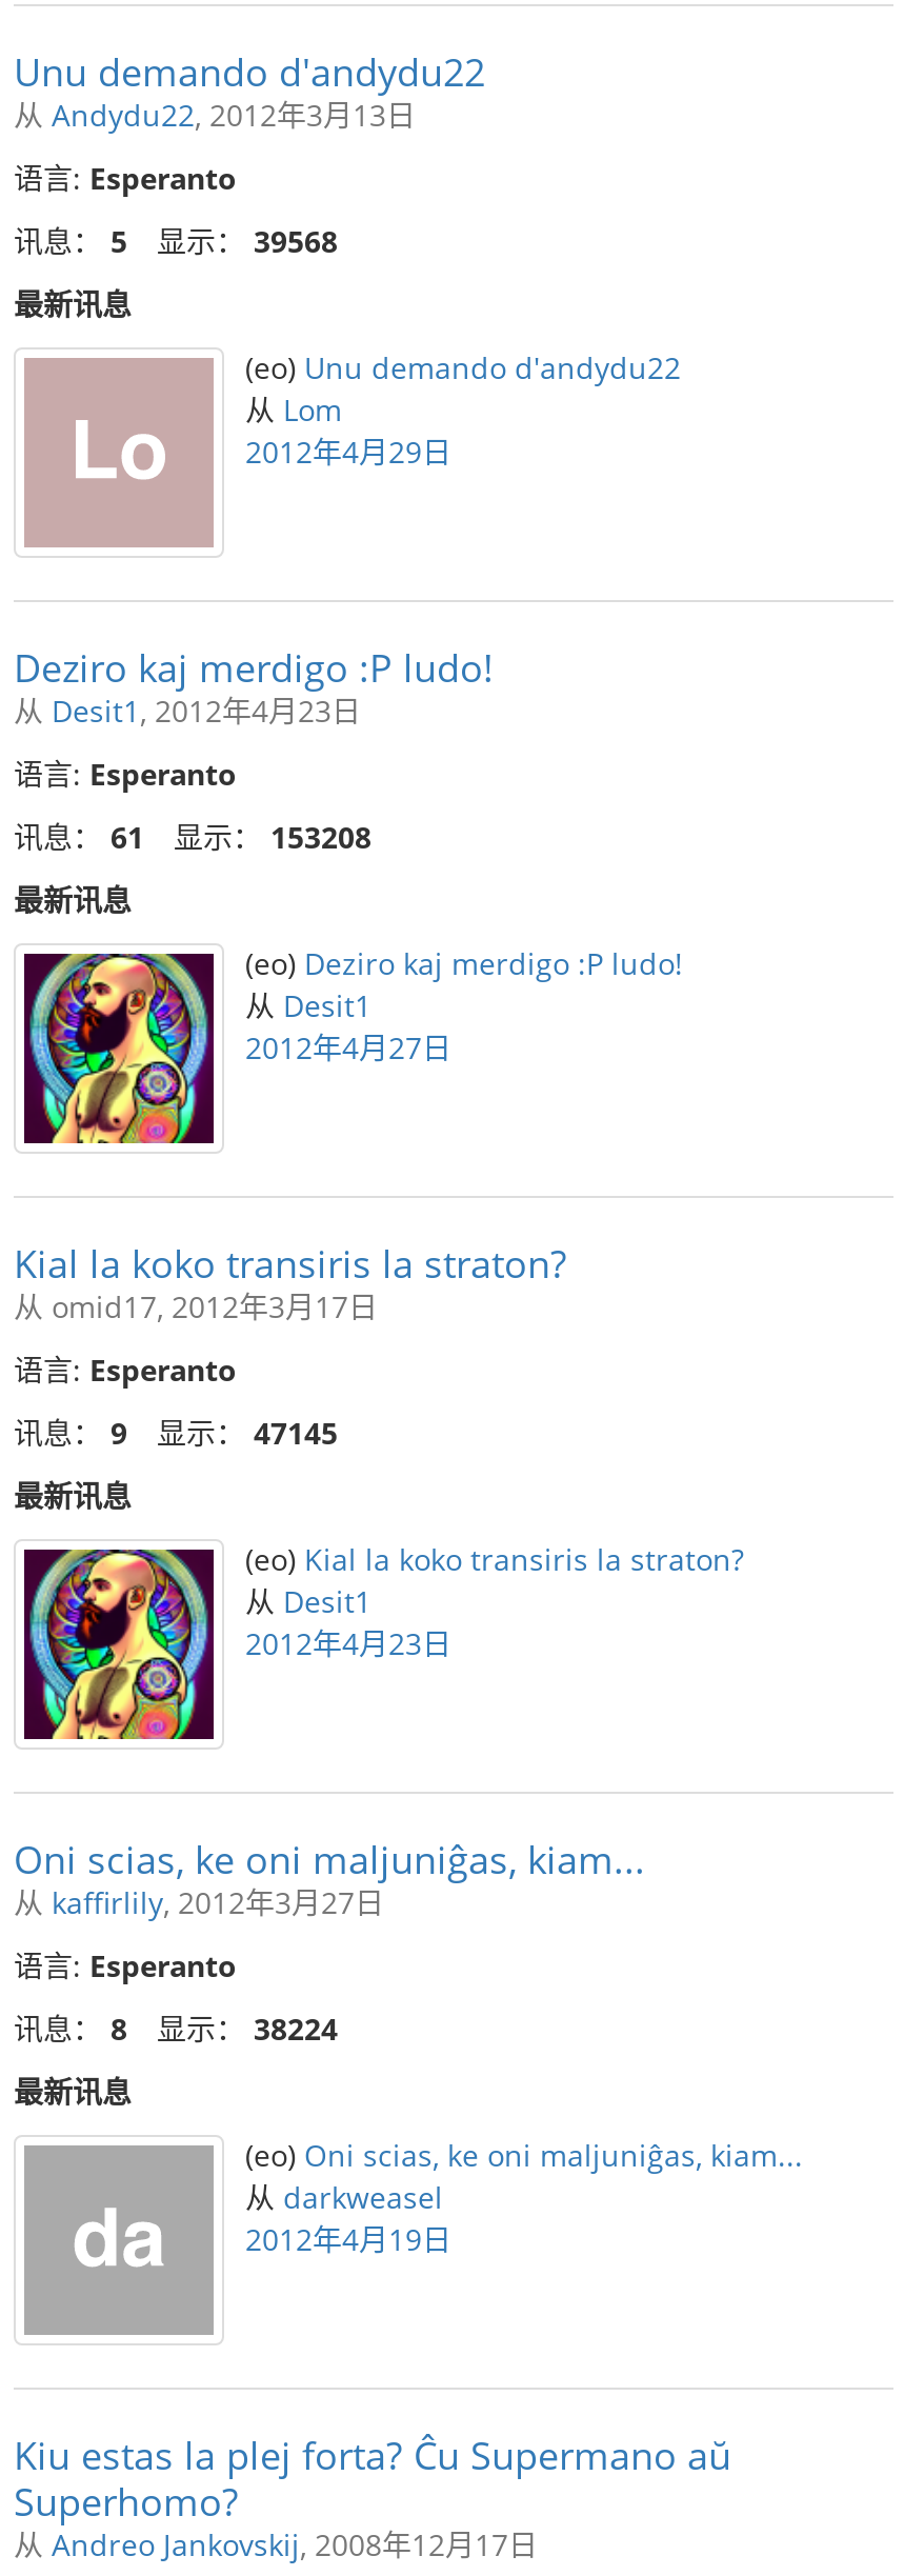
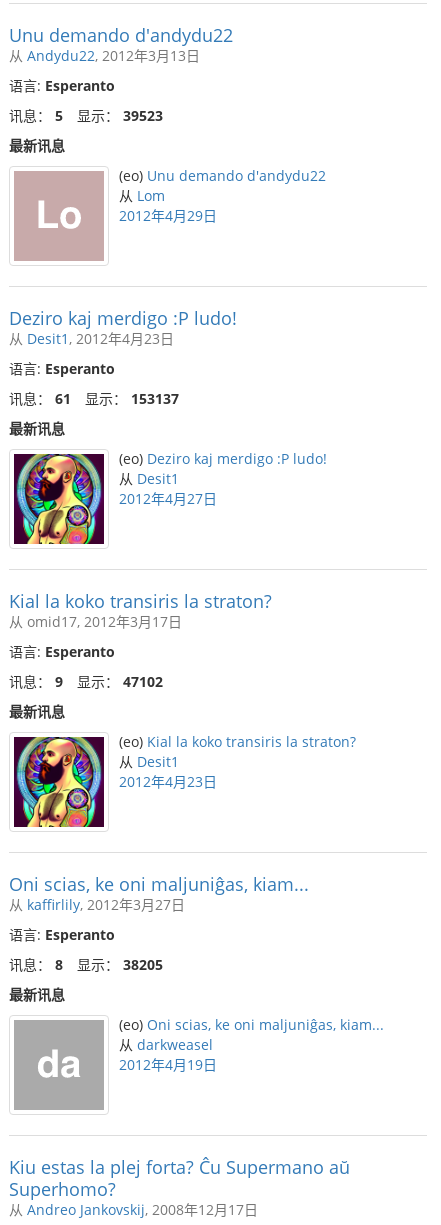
[14,221,338,261] 讯息：5 显示：39568 -> [9,106,163,125] 讯息：5 显示：39523
[14,817,371,857] 讯息：61 显示：153208 -> [9,389,179,408] 讯息：61 显示：153137
[14,1413,338,1453] 讯息：9 显示：47145 -> [9,672,163,691] 讯息：9 显示：47102
[14,2009,338,2049] 讯息：8 显示：38224 -> [9,955,163,974] 讯息：8 显示：38205

